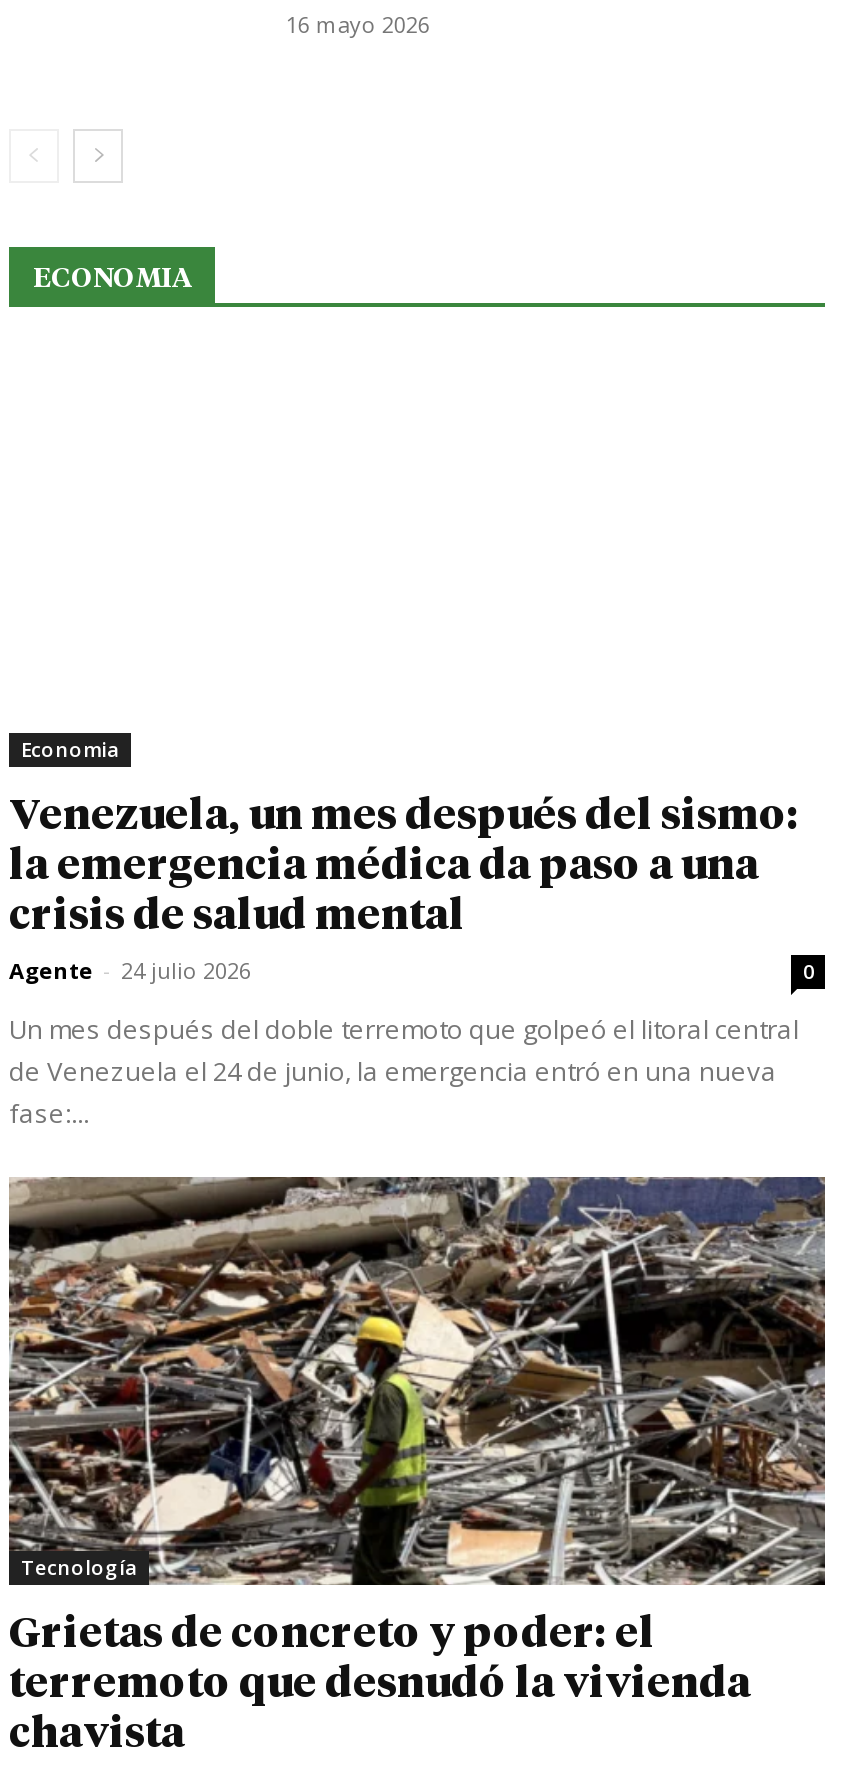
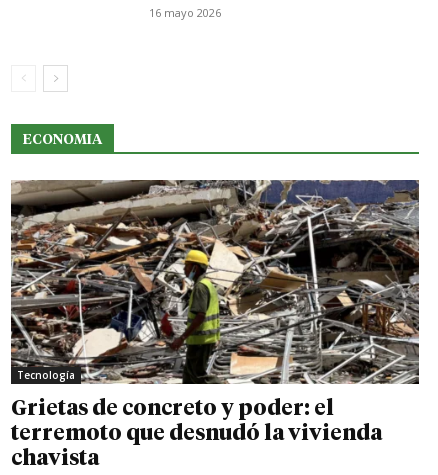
[9,735,815,1131] Economia | Venezuela, un mes después del sismo: | la emergencia médica da paso a una | crisis de salud mental | Agente - 24 julio 2026 | 0 | Un mes después del doble terremoto que golpeó el litoral central | de Venezuela el 24 de junio, la emergencia entró en una nueva | fase:... -> none

